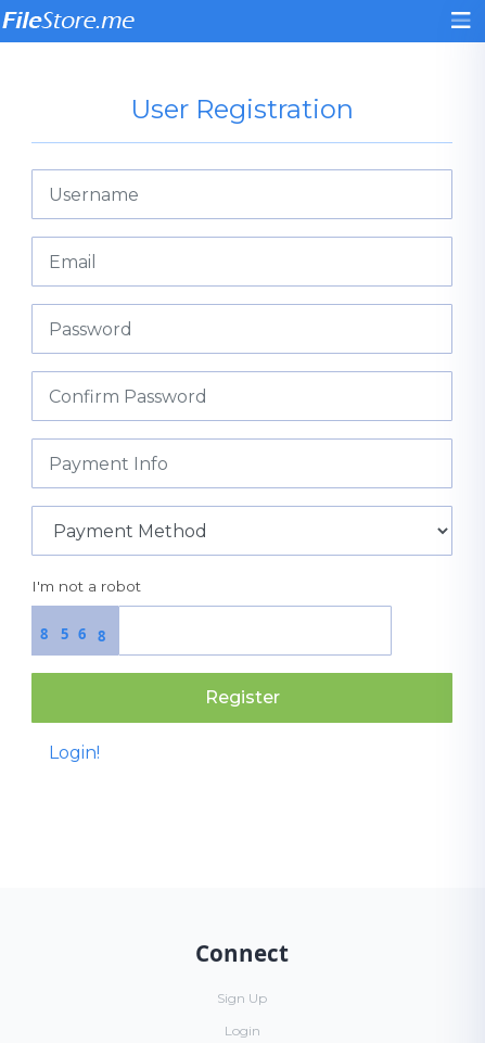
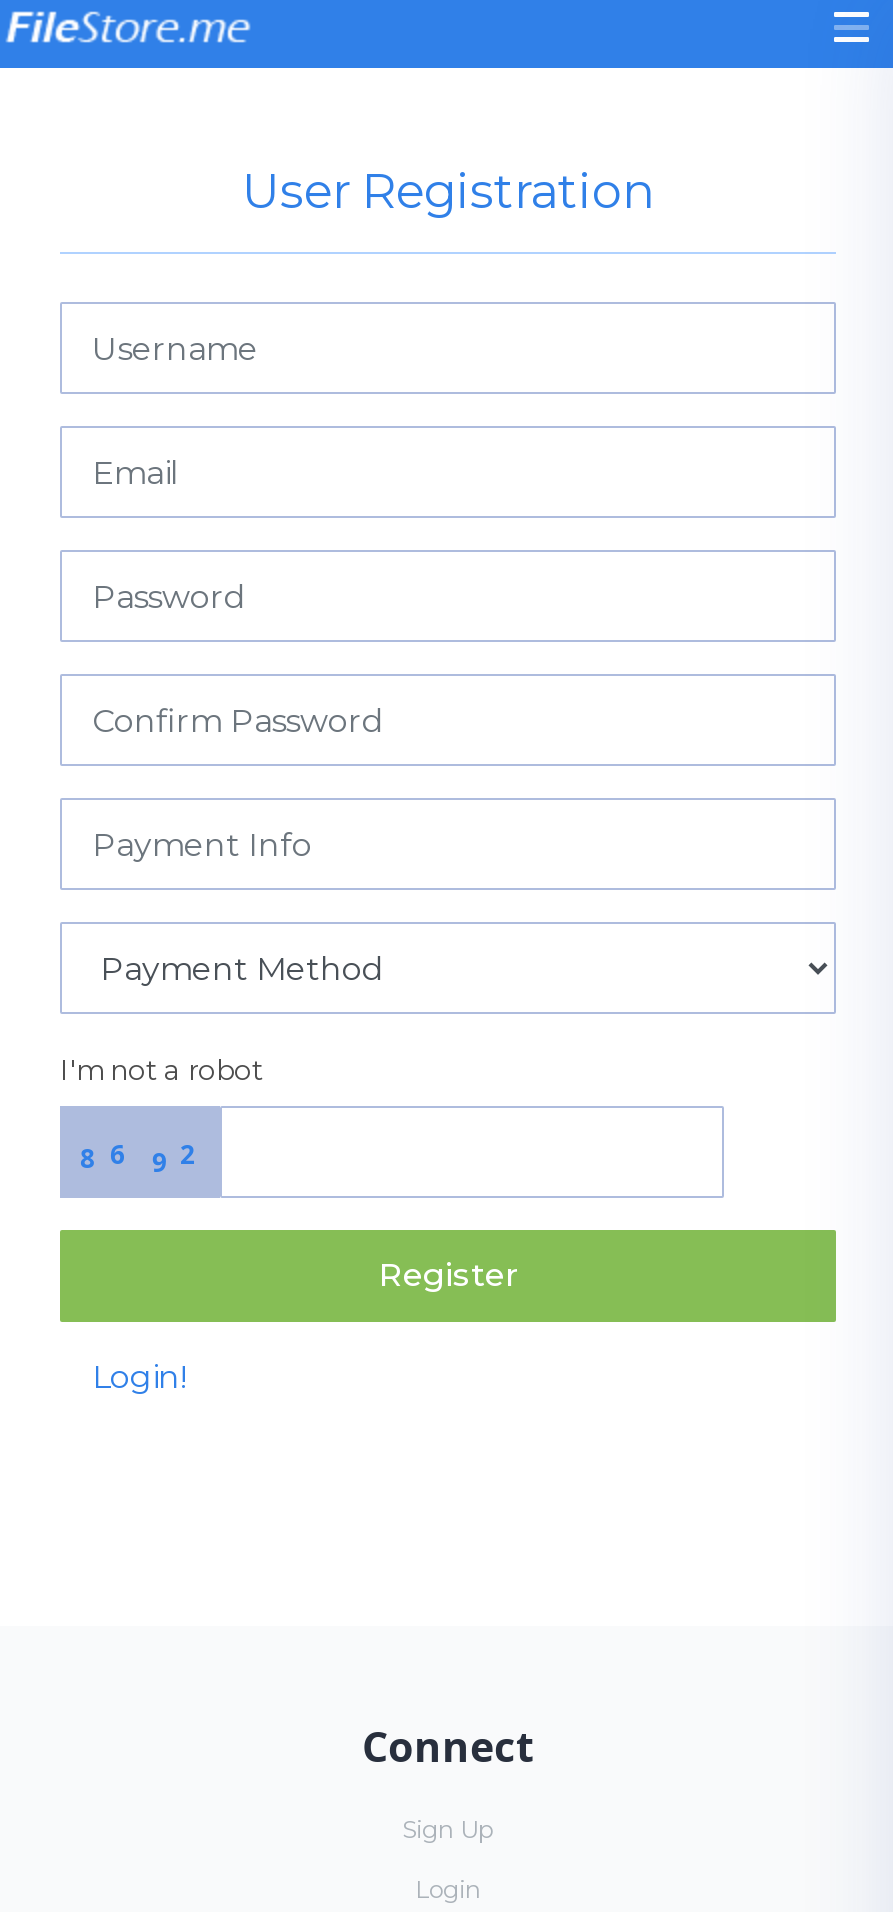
[40,624,105,646] 8 | 8 | 5 6 -> [80,1136,194,1180] 8 6 | 9 2

